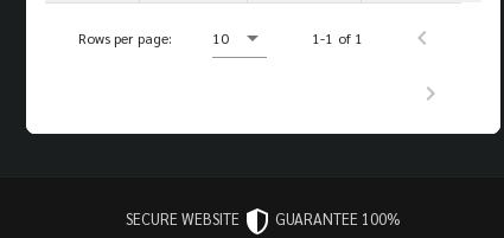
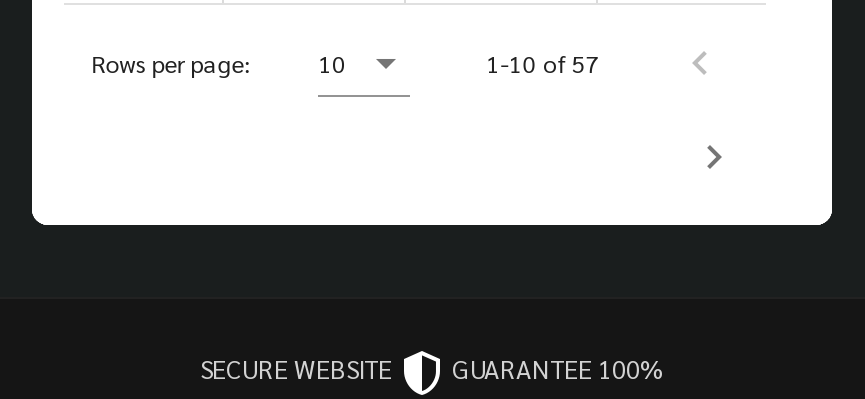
[312,28,363,47] 1-1 of 1 -> [486,47,600,79] 1-10 of 57

